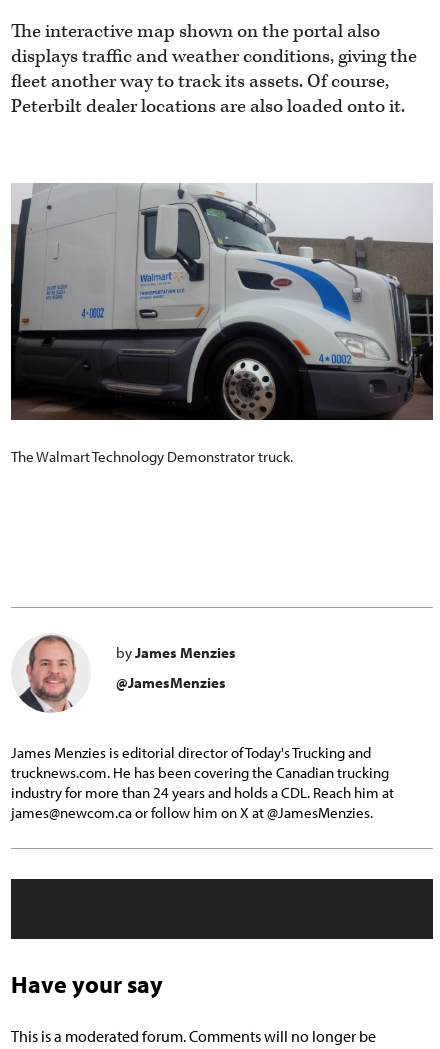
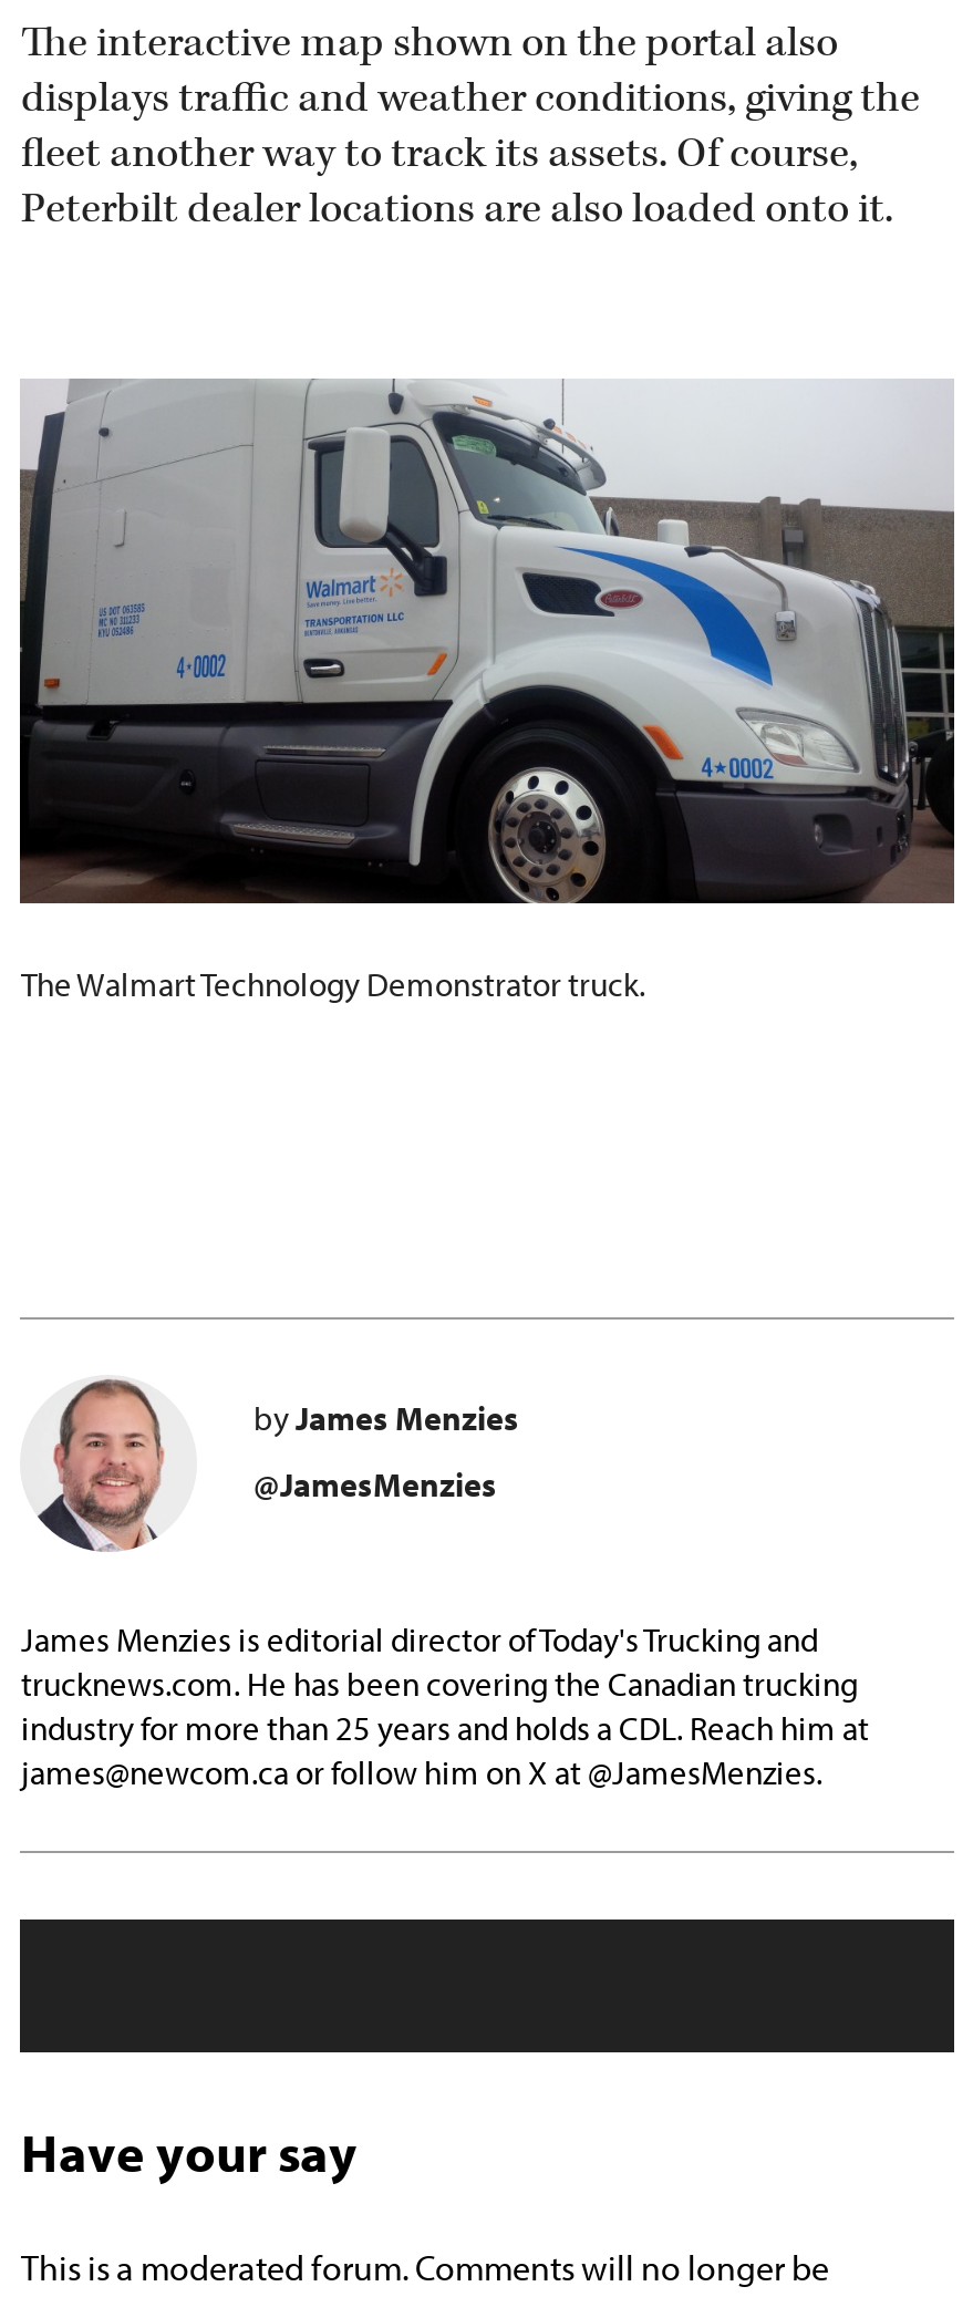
[11,783,394,802] industry for more than 24 years and holds a CDL. Reach him at -> [21,1708,869,1750] industry for more than 25 years and holds a CDL. Reach him at

